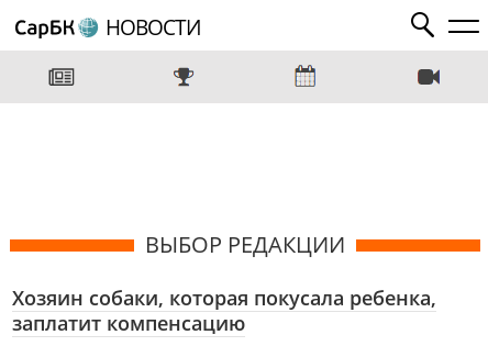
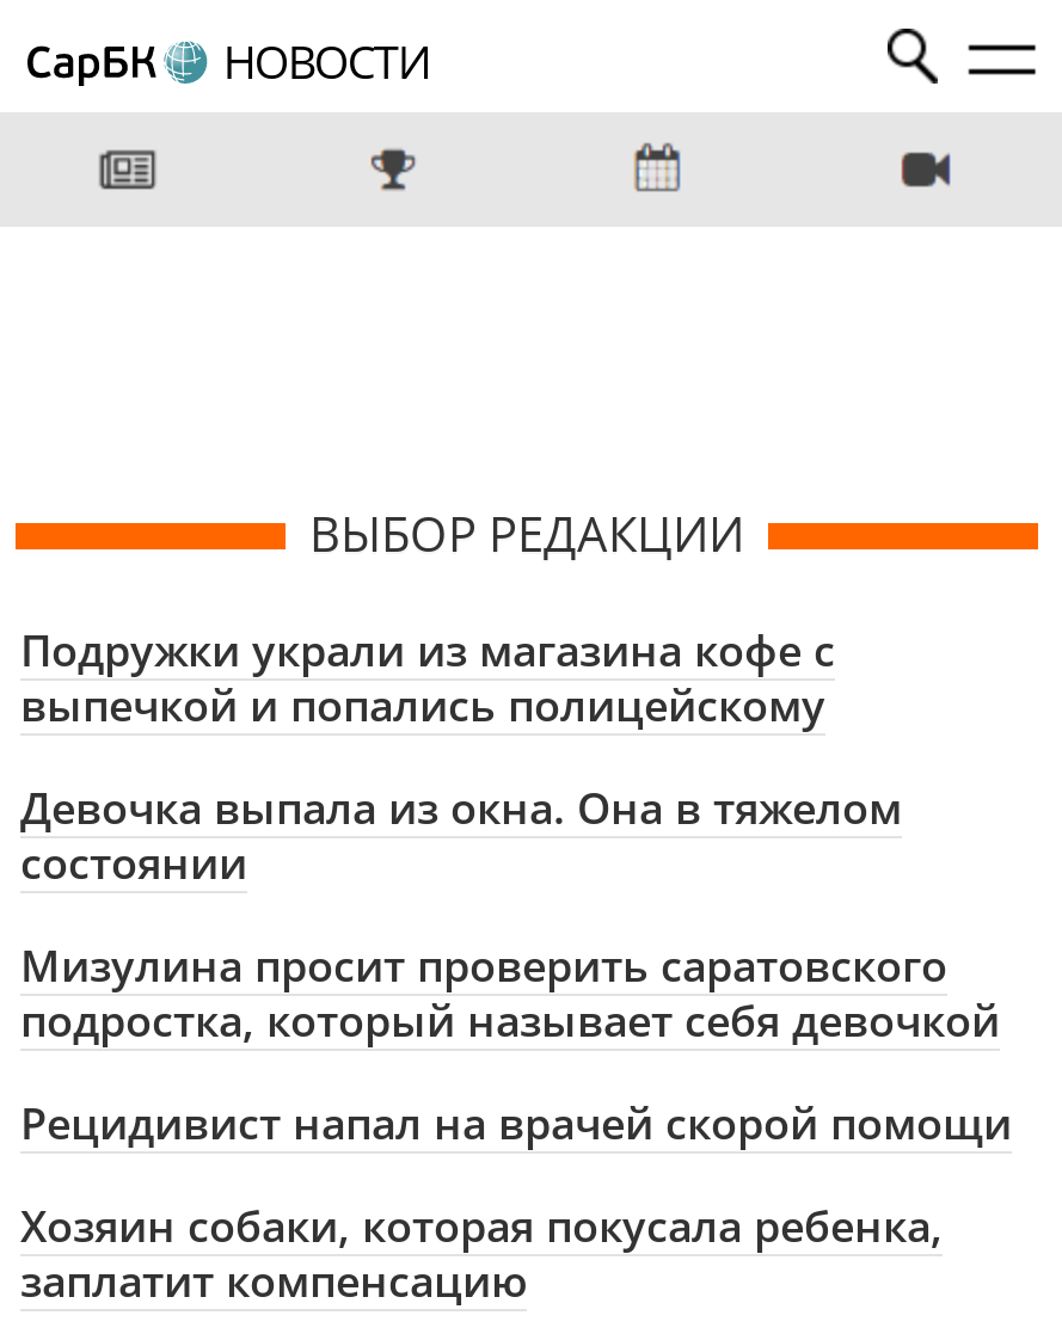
none -> [20,621,1012,1151] Подружки украли из магазина кофе с | выпечкой и попались полицейскому | Девочка выпала из окна. Она в тяжелом | состоянии | Мизулина просит проверить саратовского | подростка, который называет себя девочкой | Рецидивист напал на врачей скорой помощи

